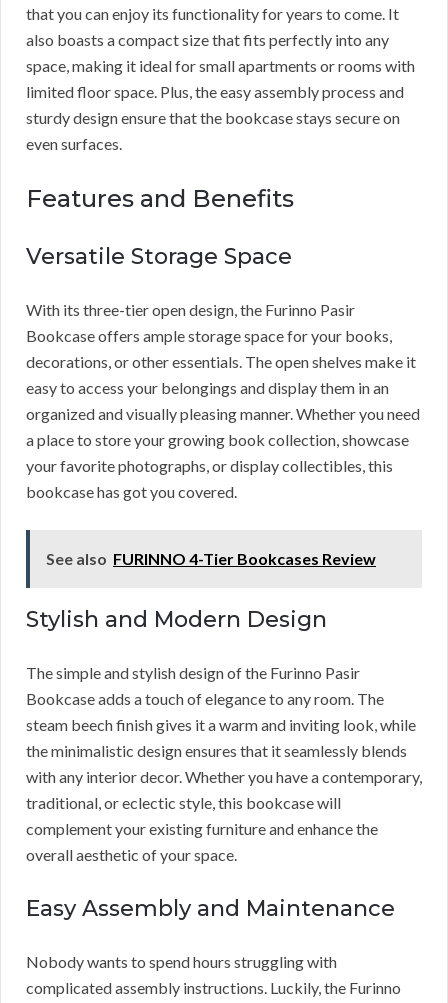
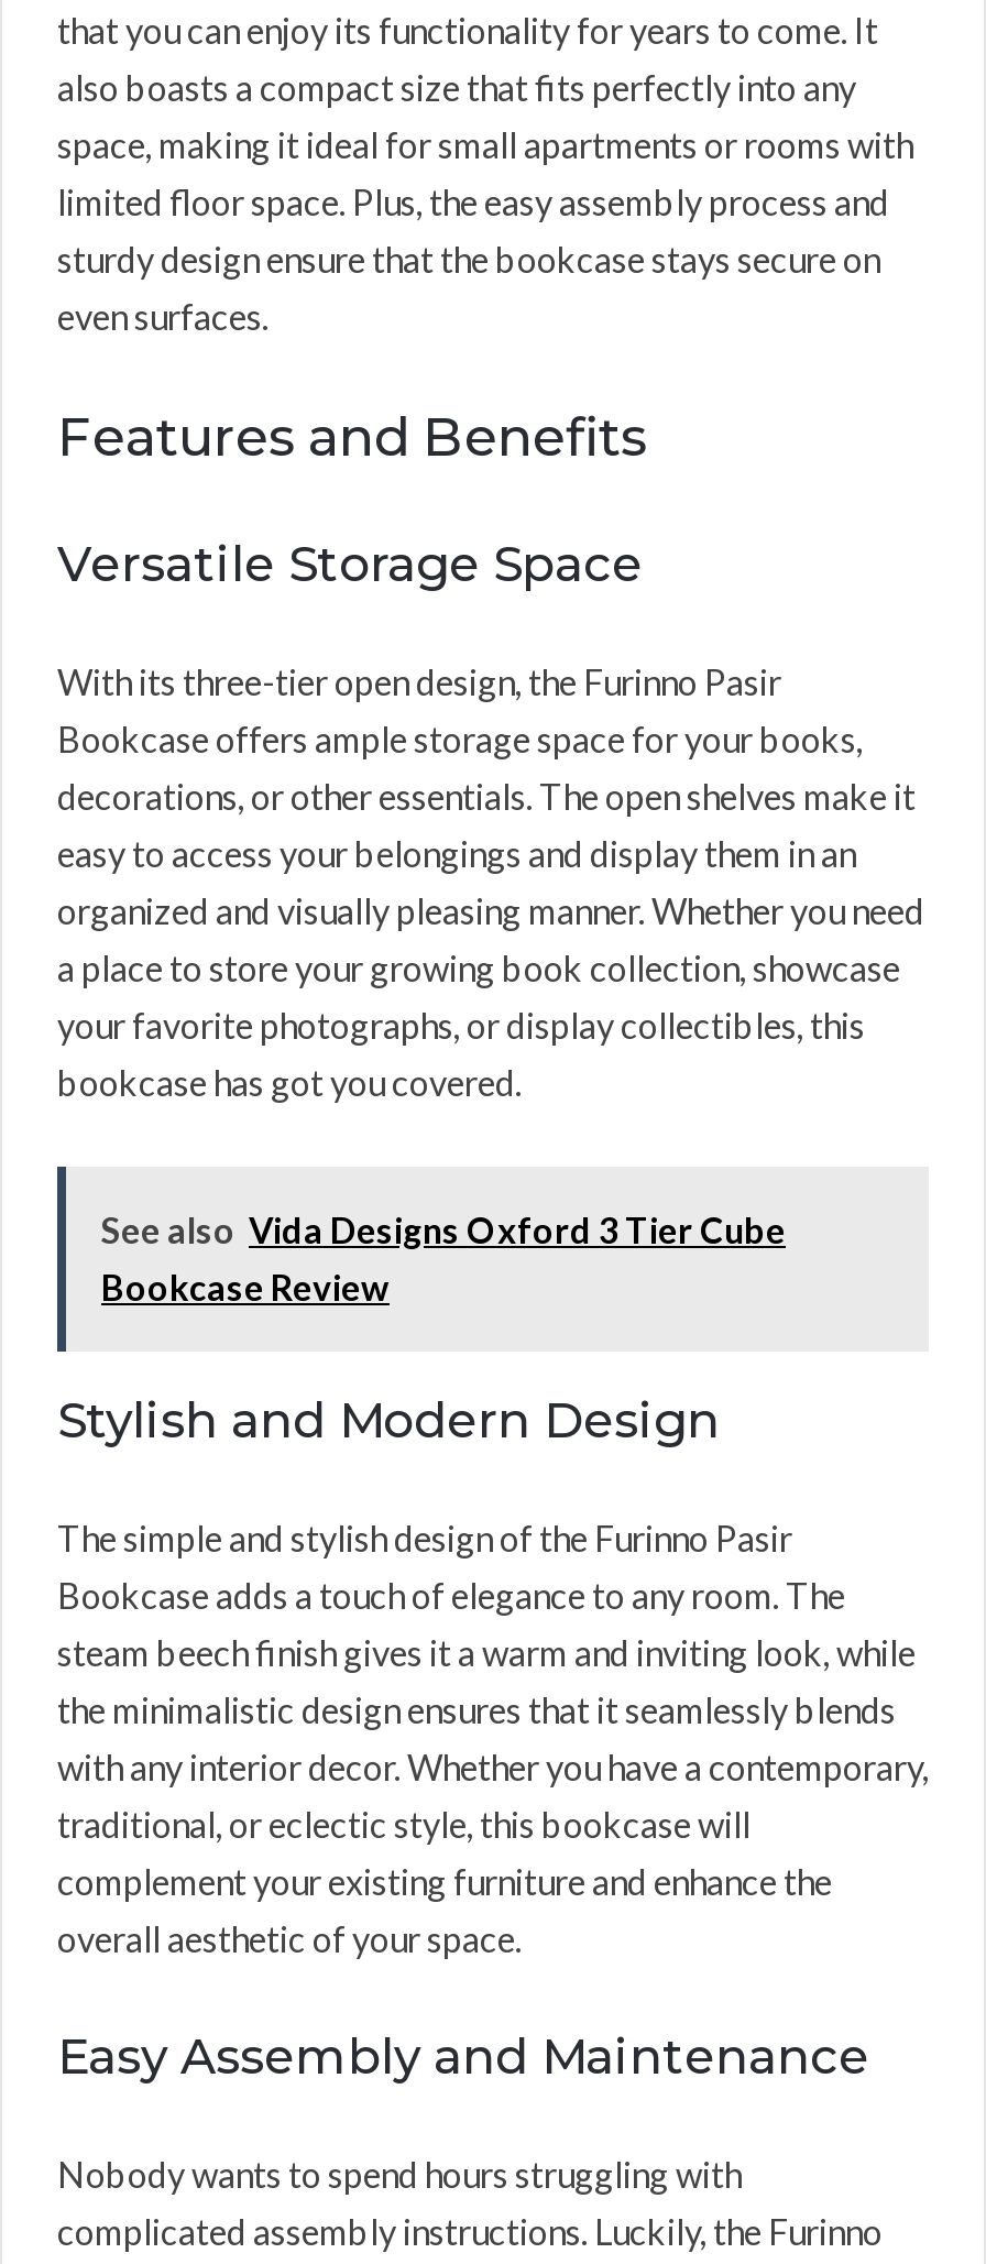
[46,549,376,568] See also FURINNO 4-Tier Bookcases Review -> [101,1209,786,1308] See also Vida Designs Oxford 3 Tier Cube | Bookcase Review

